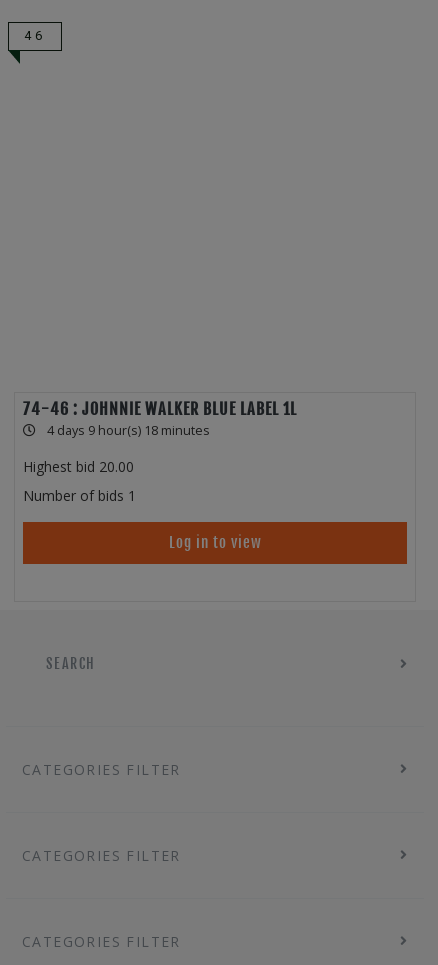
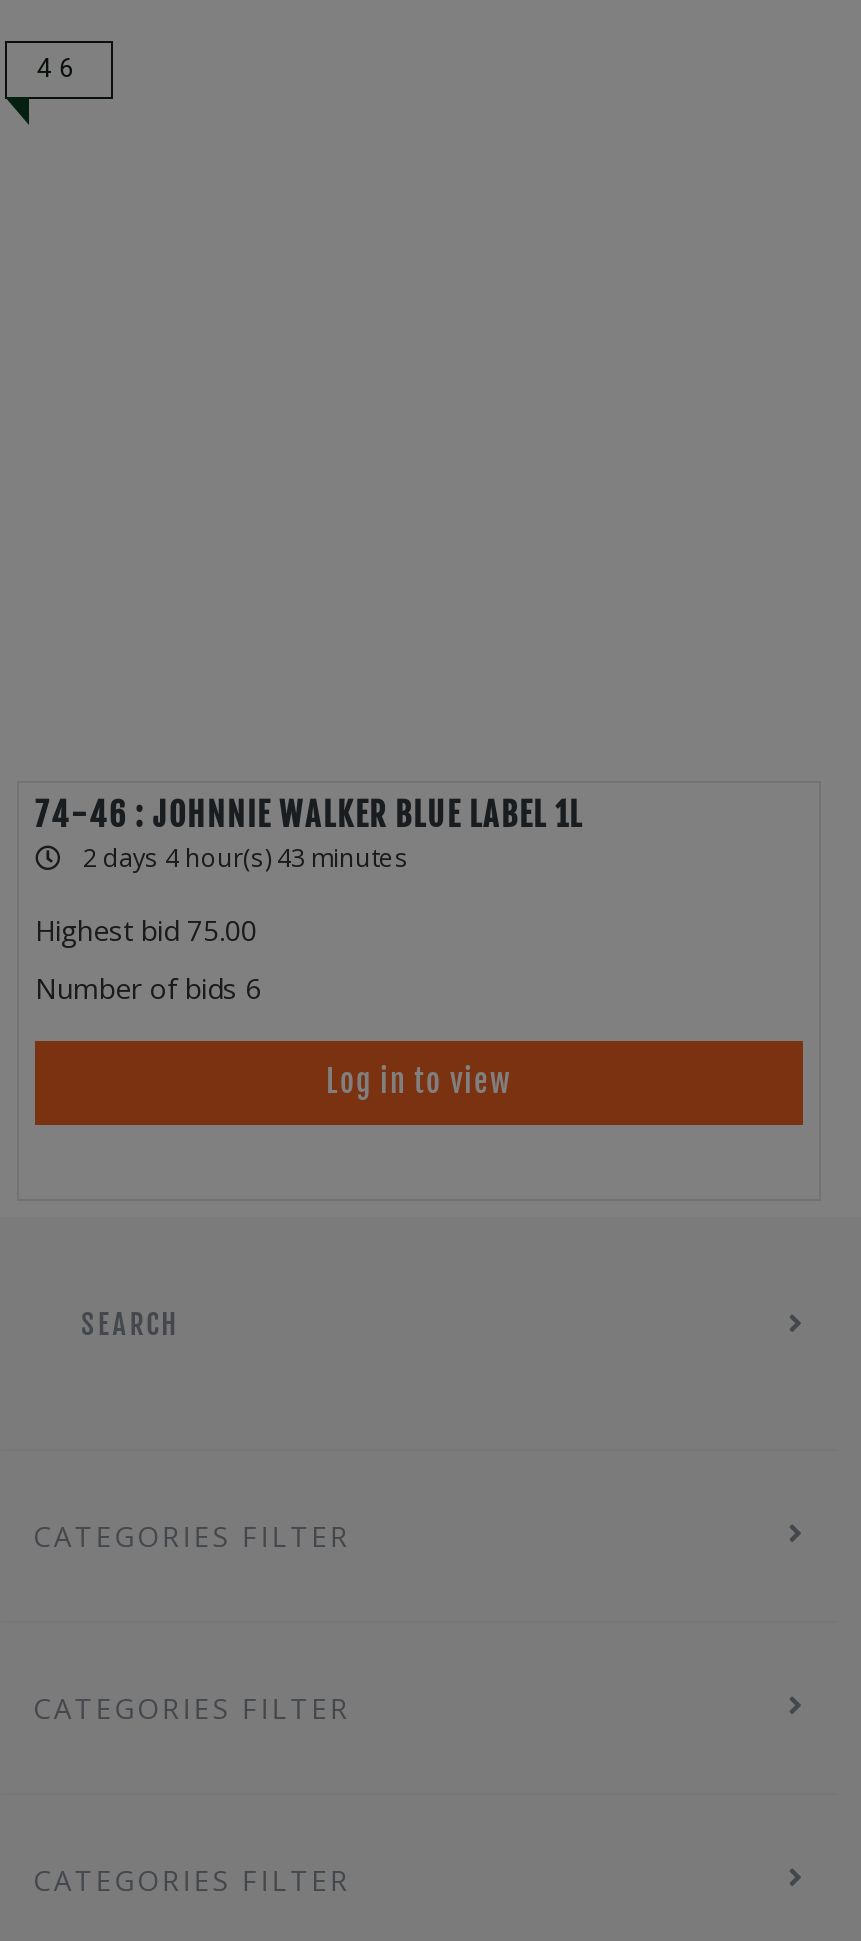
[47,422,210,439] 4 days 9 hour(s) 18 minutes -> [83,841,409,875] 2 days 4 hour(s) 43 minutes
[23,457,134,476] Highest bid 20.00 -> [35,911,257,949] Highest bid 75.00
[23,486,136,505] Number of bids 1 -> [35,969,261,1007] Number of bids 6

